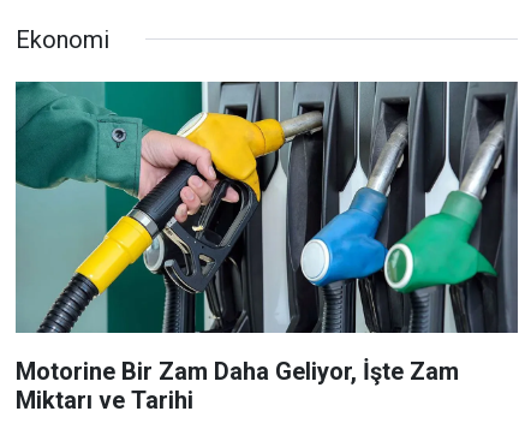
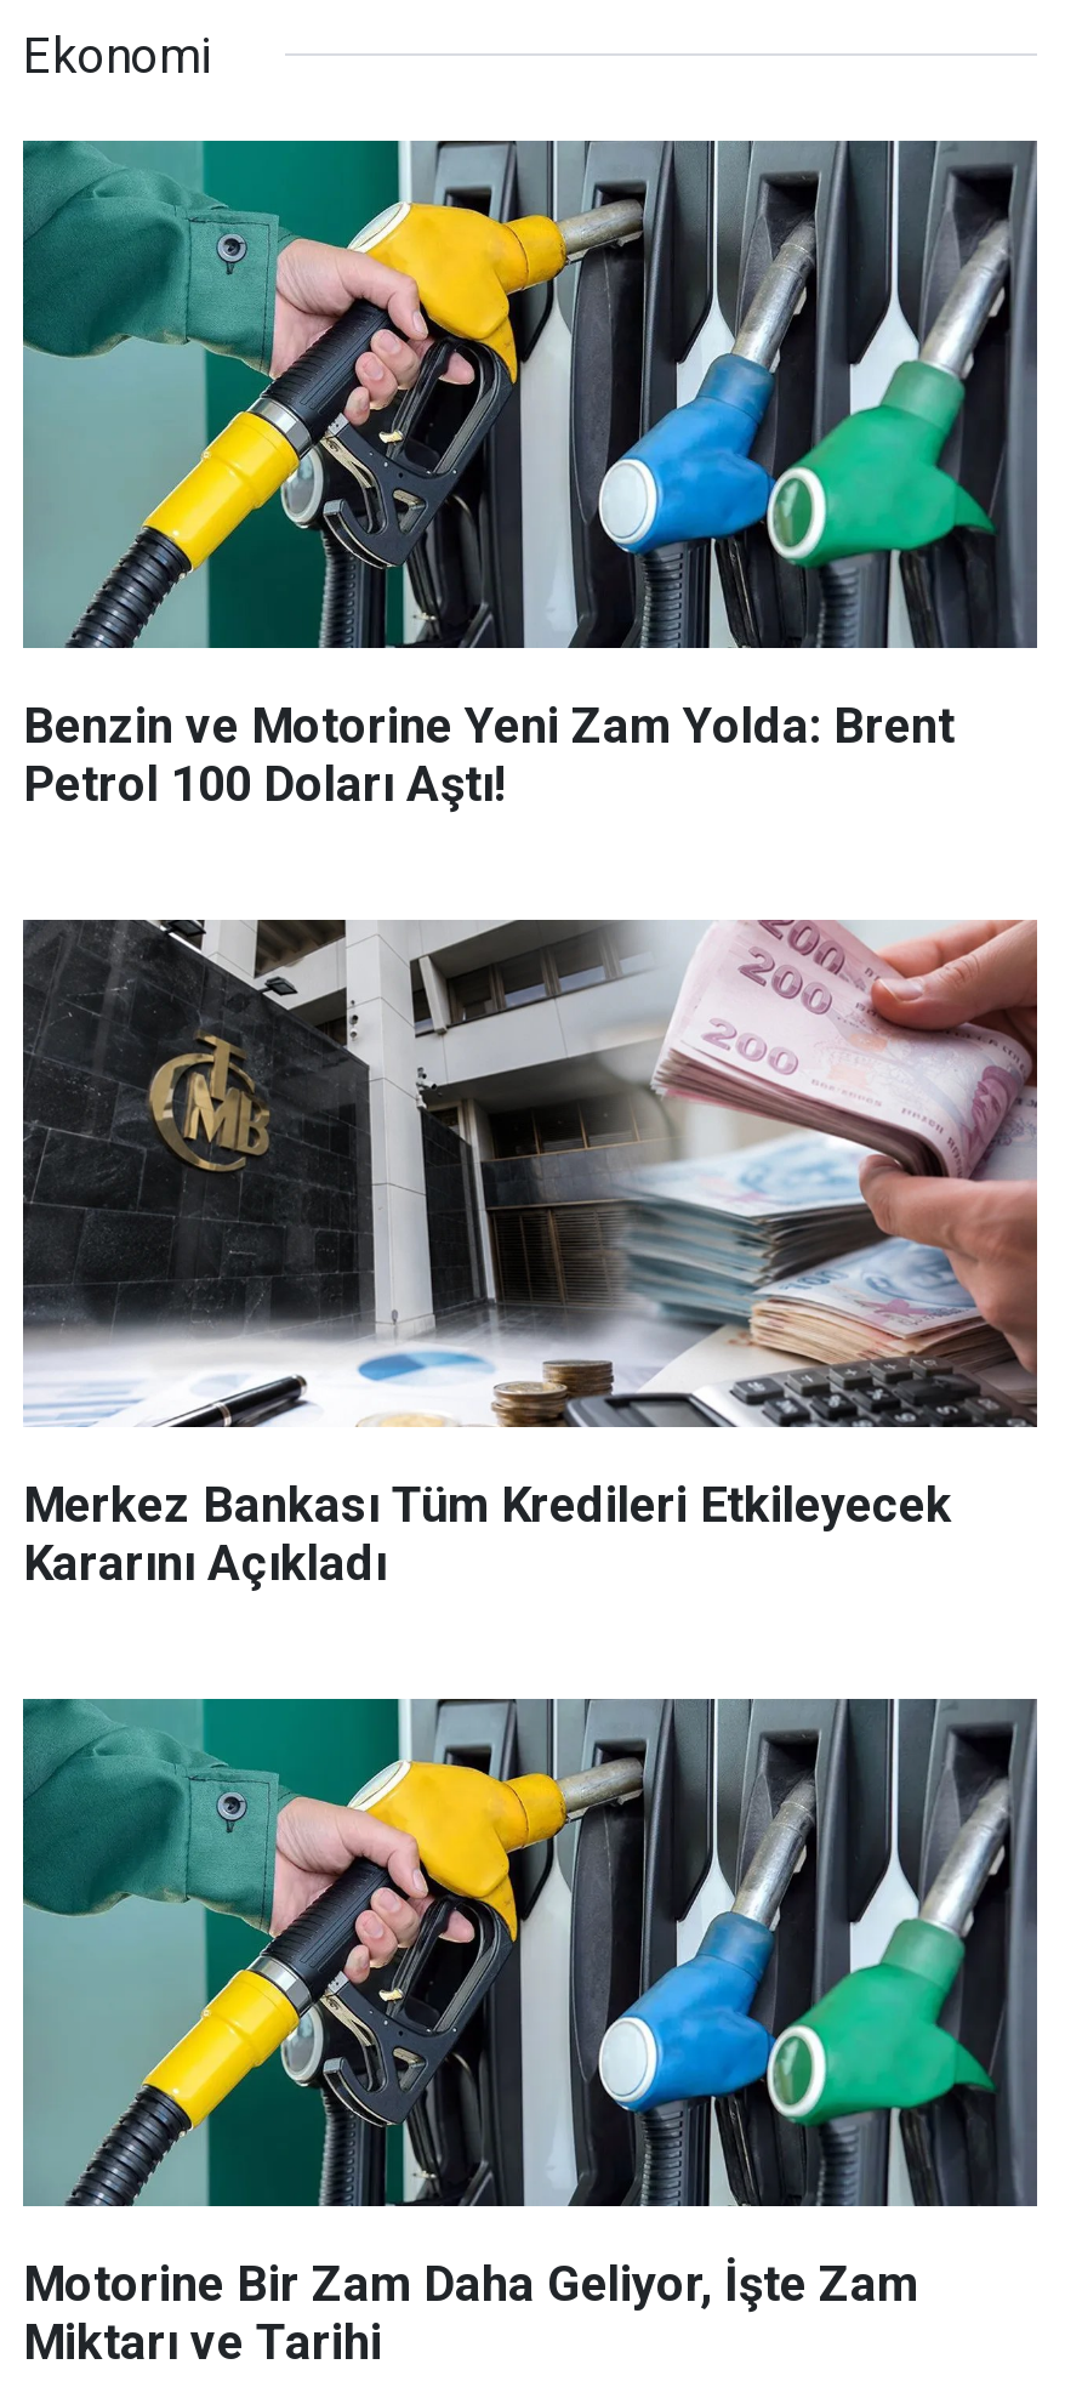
none -> [21,917,1040,1591] [image] | Merkez Bankası Tüm Kredileri Etkileyecek | Kararını Açıkladı
none -> [23,696,955,812] Benzin ve Motorine Yeni Zam Yolda: Brent | Petrol 100 Doları Aştı!

